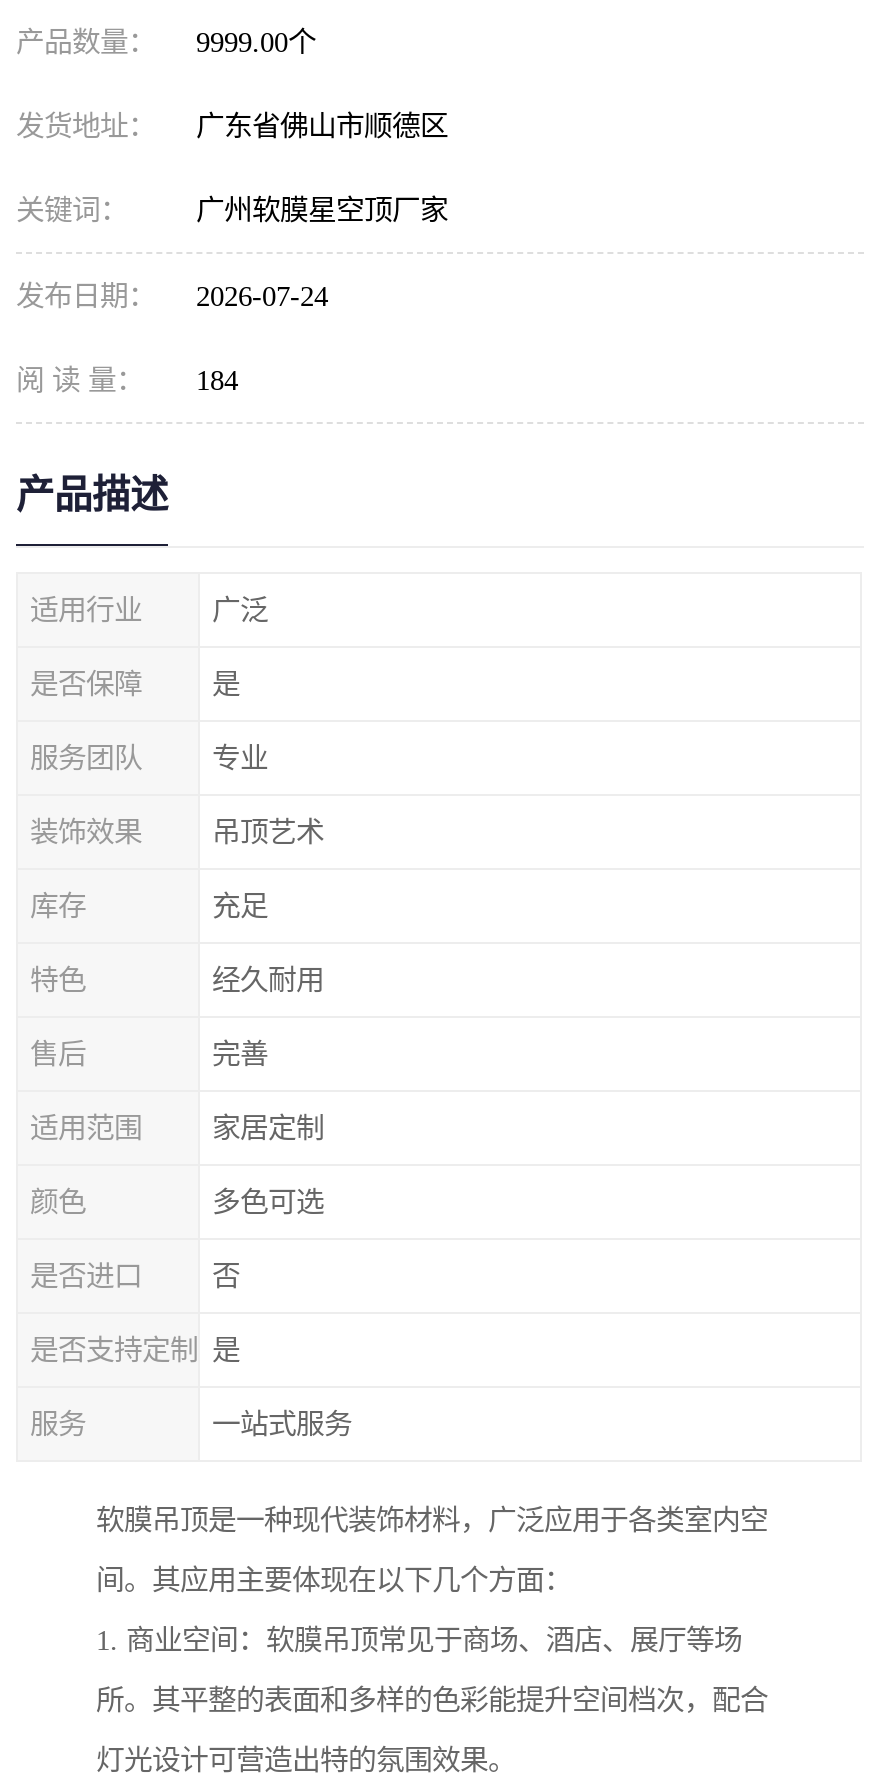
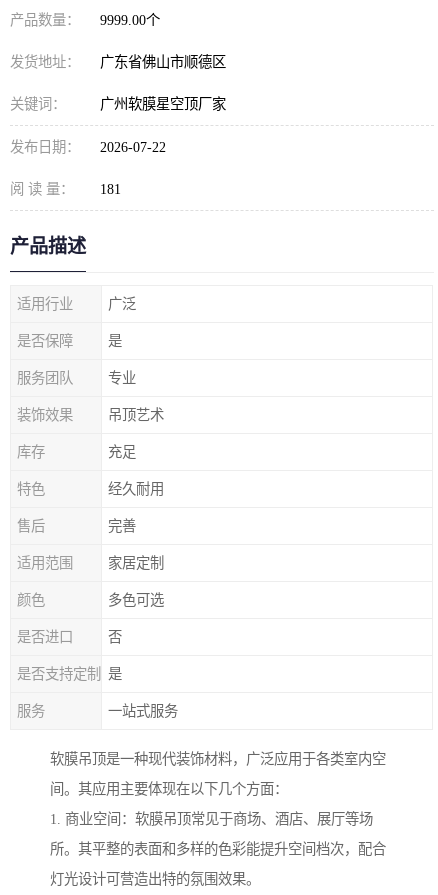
[16,280,328,312] 发布日期： 2026-07-24 -> [10,139,166,155] 发布日期： 2026-07-22
[16,364,238,396] 阅 读 量： 184 -> [10,181,121,197] 阅 读 量： 181

